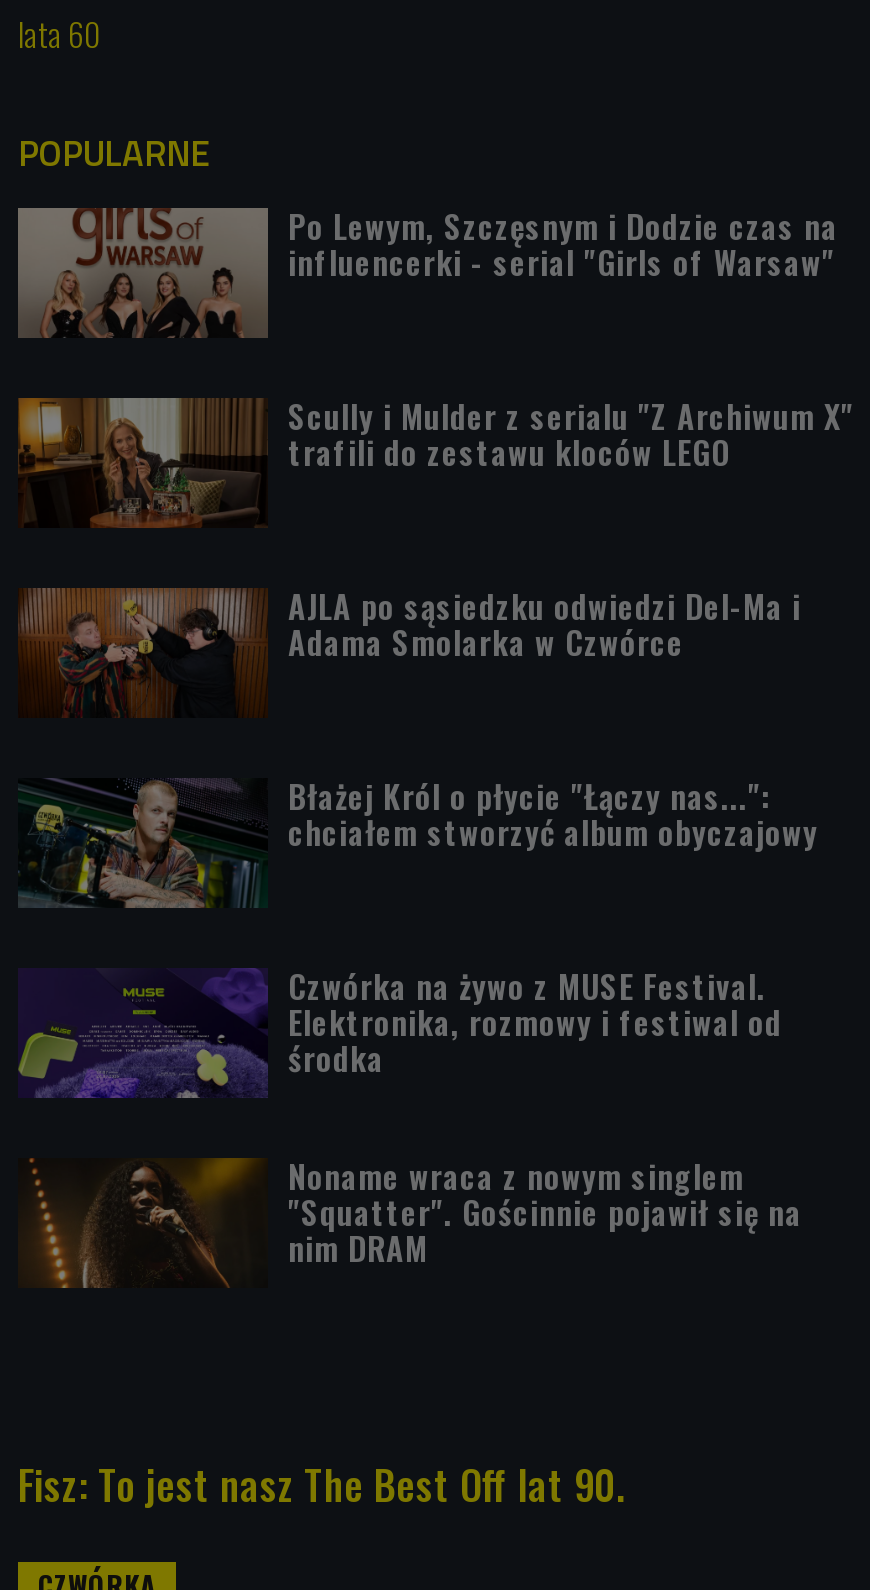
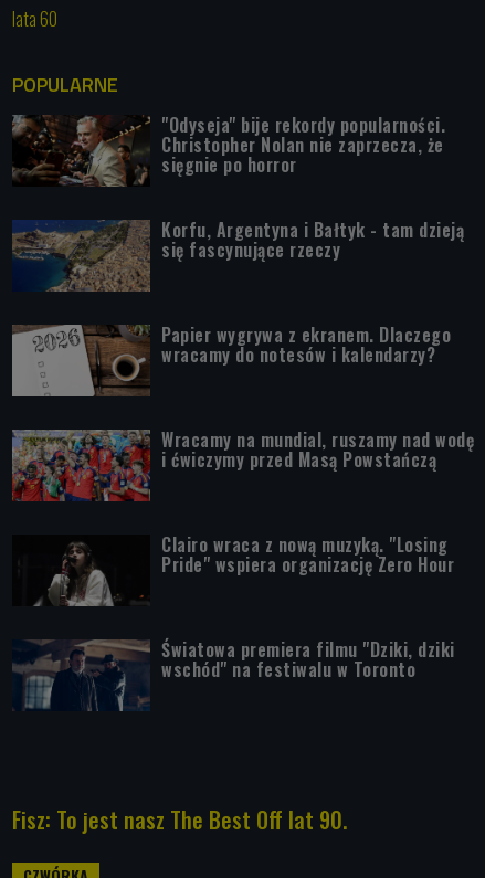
[16,202,838,340] [image] | Po Lewym, Szczęsnym i Dodzie czas na | influencerki - serial "Girls of Warsaw" -> [11,112,445,188] [image] | "Odyseja" bije rekordy popularności. | Christopher Nolan nie zaprzecza, że | sięgnie po horror
[16,392,854,530] [image] | Scully i Mulder z serialu "Z Archiwum X" | trafili do zestawu kloców LEGO -> [11,217,464,293] [image] | Korfu, Argentyna i Bałtyk - tam dzieją | się fascynujące rzeczy
[18,582,801,718] [image] | AJLA po sąsiedzku odwiedzi Del-Ma i | Adama Smolarka w Czwórce -> [11,321,451,398] [image] | Papier wygrywa z ekranem. Dlaczego | wracamy do notesów i kalendarzy?
[18,772,818,910] [image] | Błażej Król o płycie "Łączy nas...": | chciałem stworzyć album obyczajowy -> [11,426,474,503] [image] | Wracamy na mundial, ruszamy nad wodę | i ćwiczymy przed Masą Powstańczą
[16,962,782,1100] [image] | Czwórka na żywo z MUSE Festival. | Elektronika, rozmowy i festiwal od | środka -> [12,531,454,607] [image] | Clairo wraca z nową muzyką. "Losing | Pride" wspiera organizację Zero Hour
[18,1152,802,1290] [image] | Noname wraca z nowym singlem | "Squatter". Gościnnie pojawił się na | nim DRAM -> [12,636,455,712] [image] | Światowa premiera filmu "Dziki, dziki | wschód" na festiwalu w Toronto

